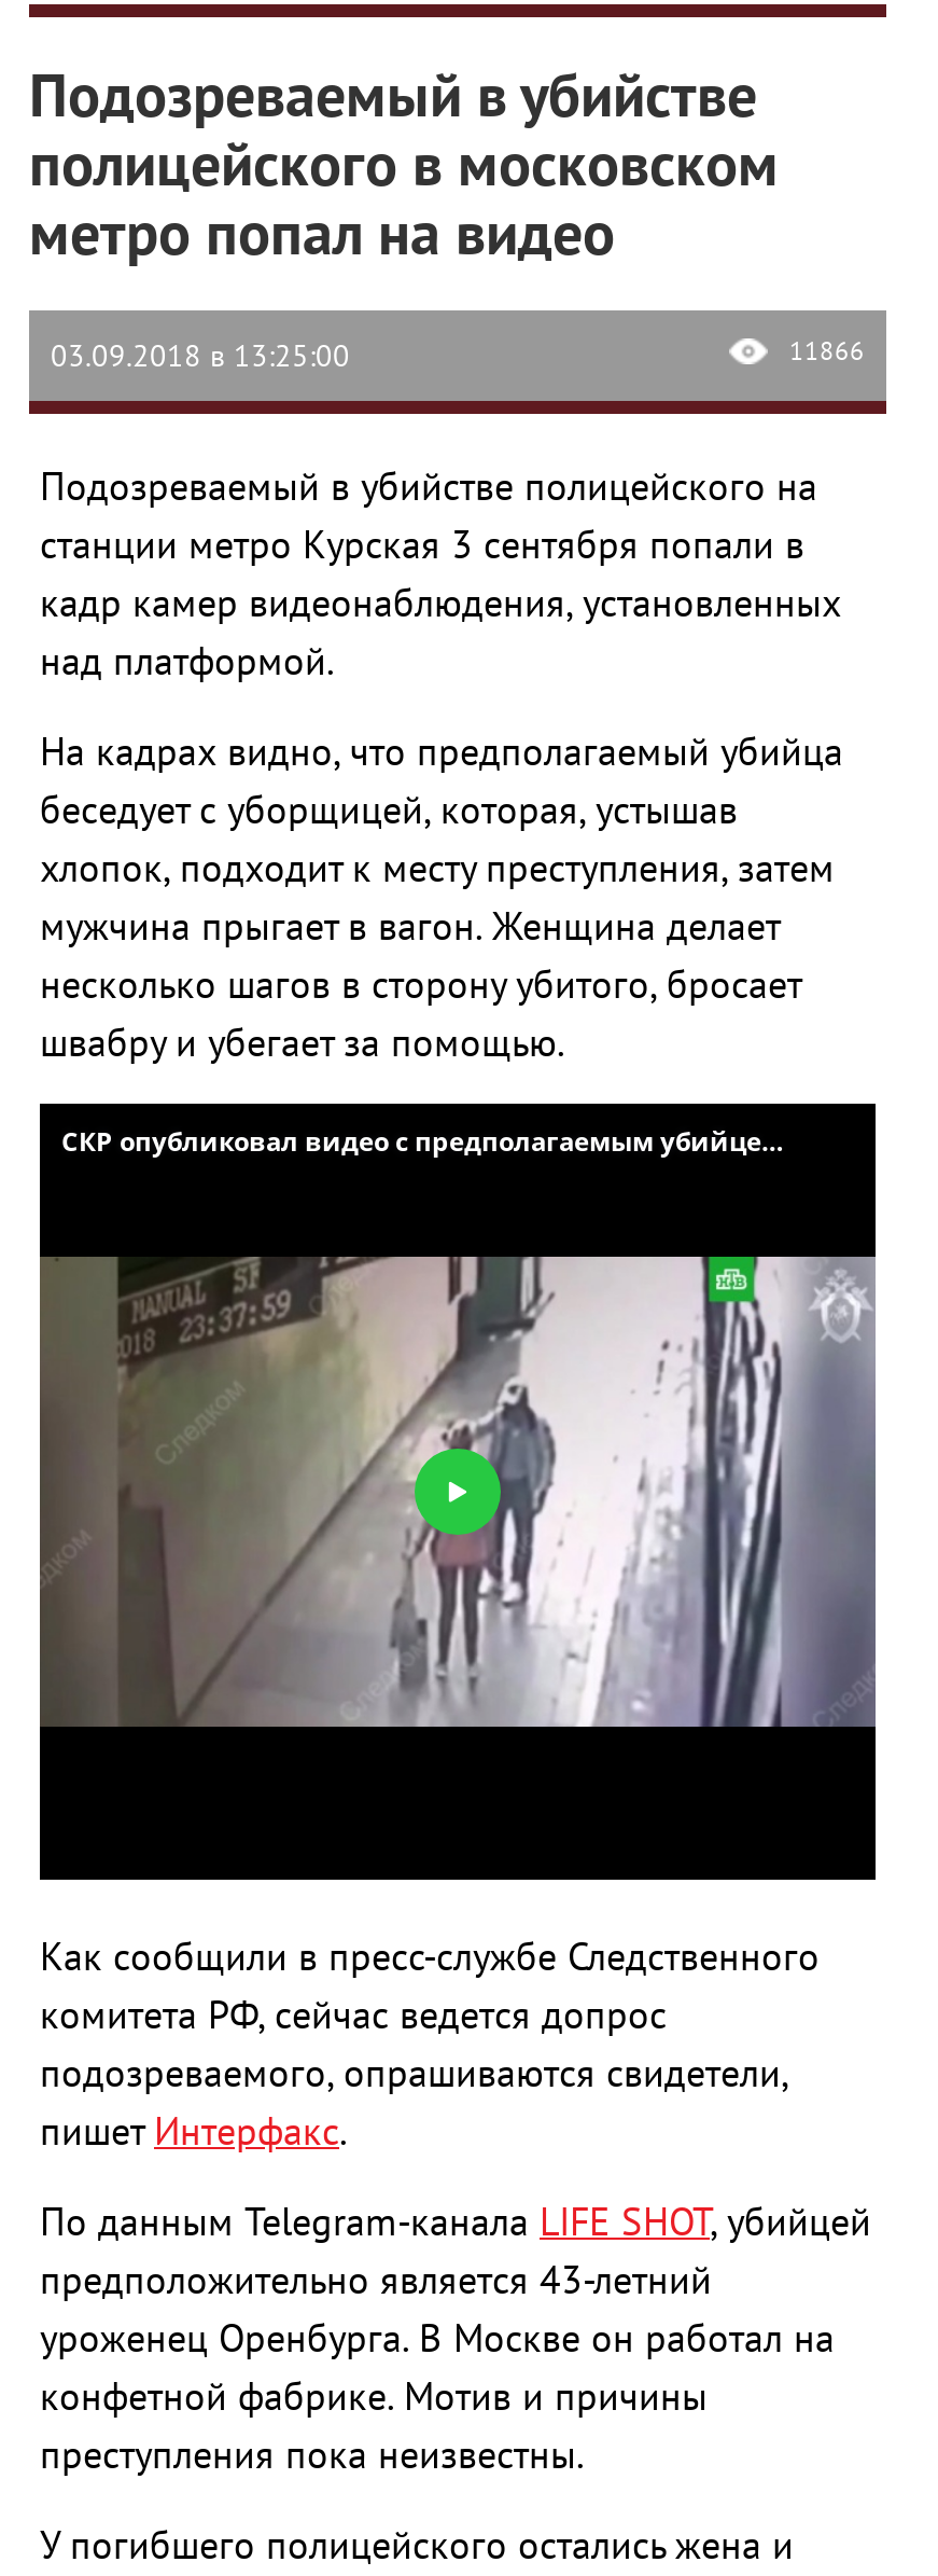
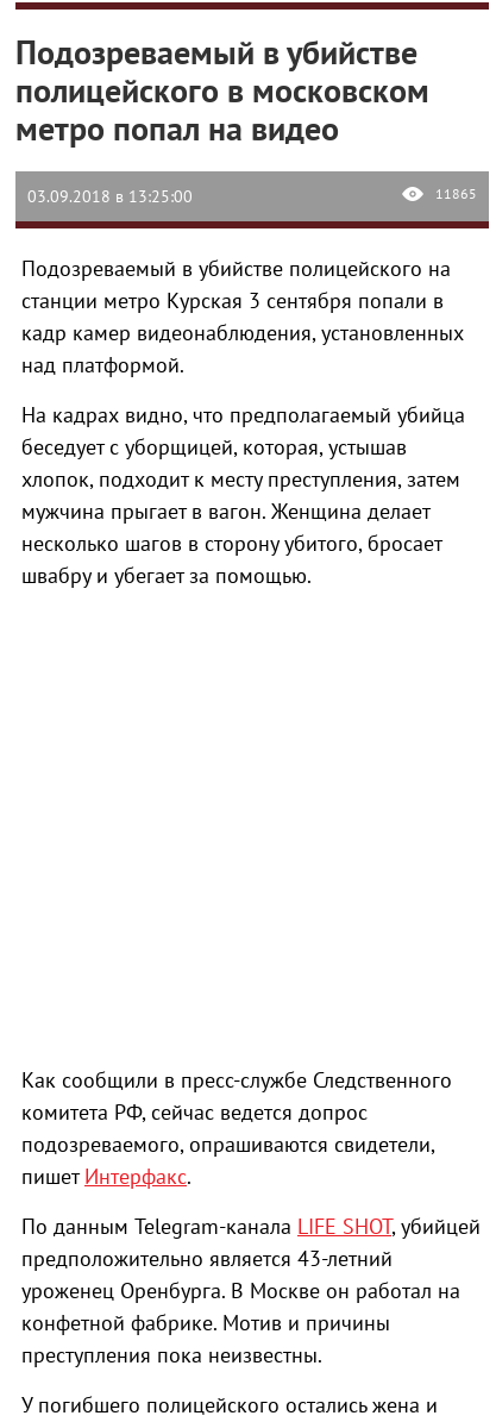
[789,334,865,366] 11866 -> [435,184,477,202] 11865
[38,1102,878,1882] [image] -> none

